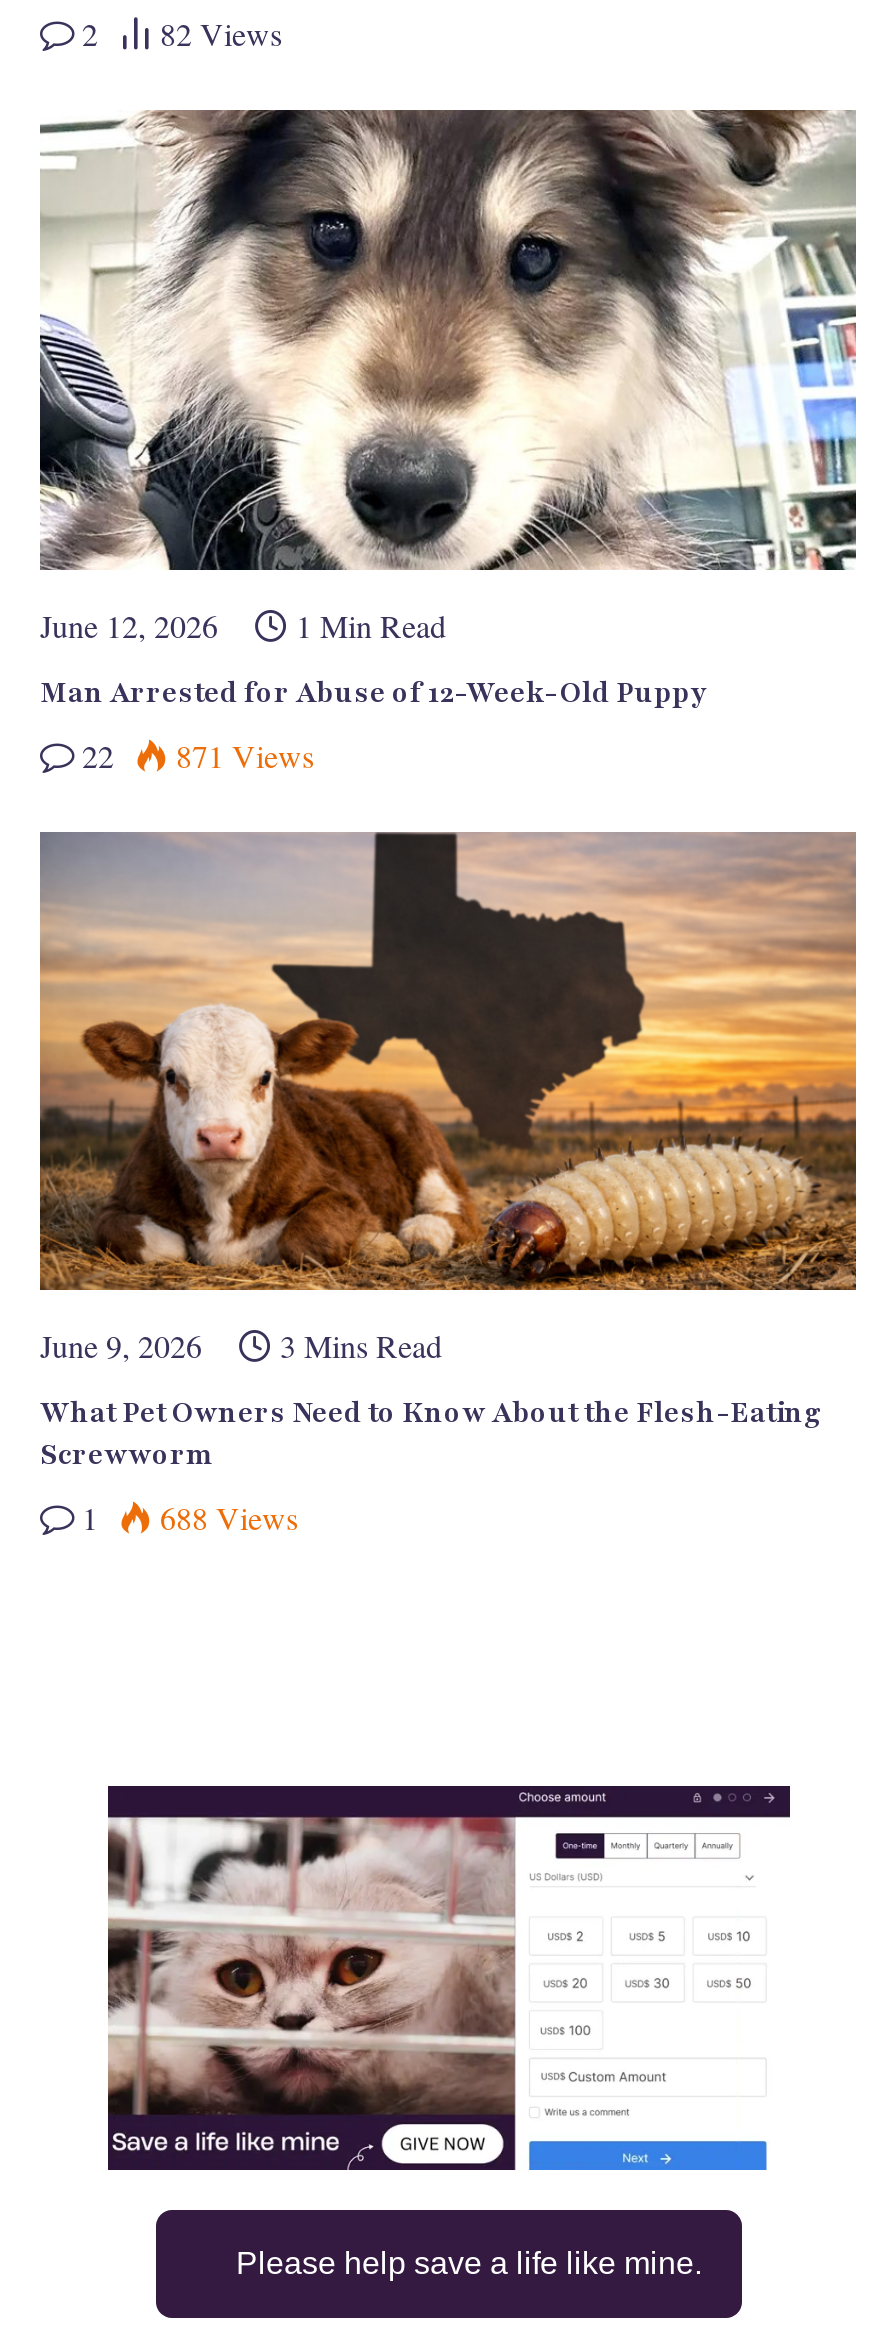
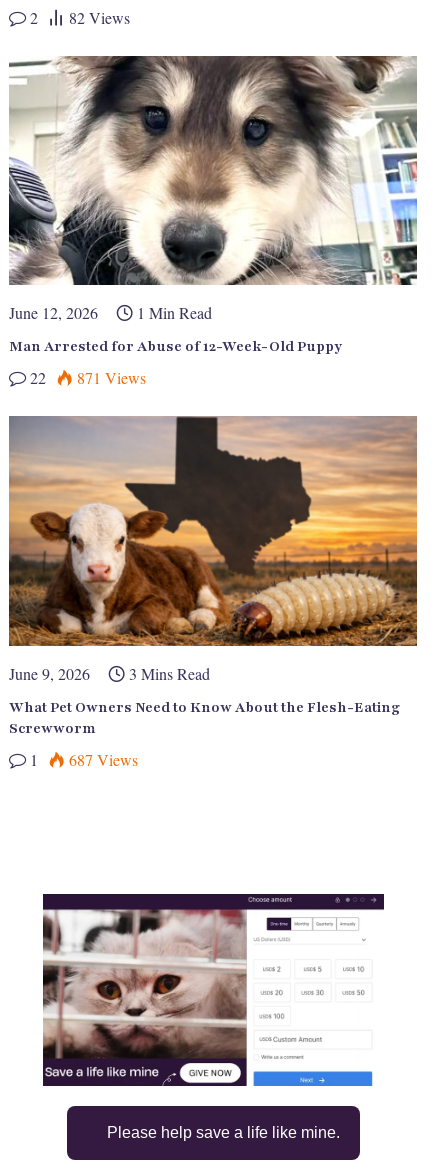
[82,1496,298,1538] 1 688 Views -> [30,749,138,770] 1 687 Views

